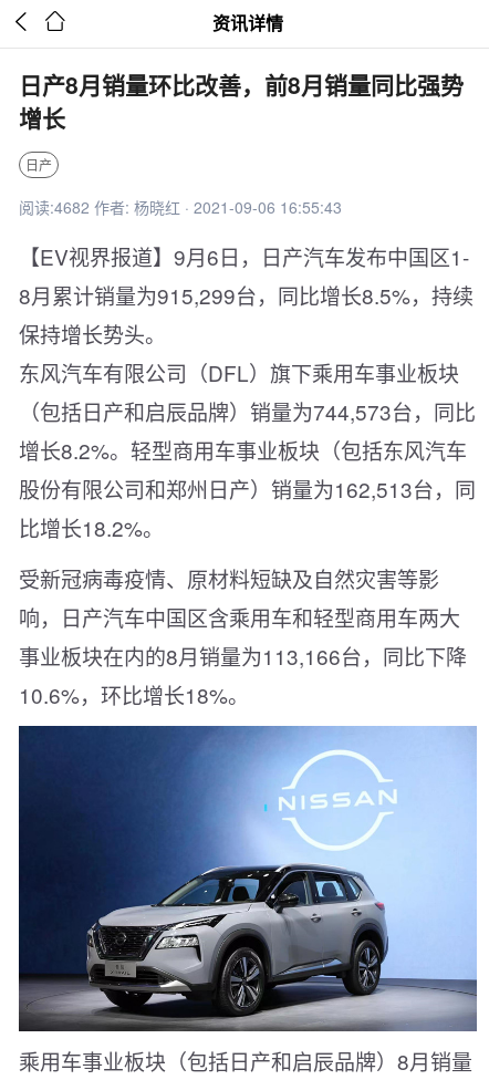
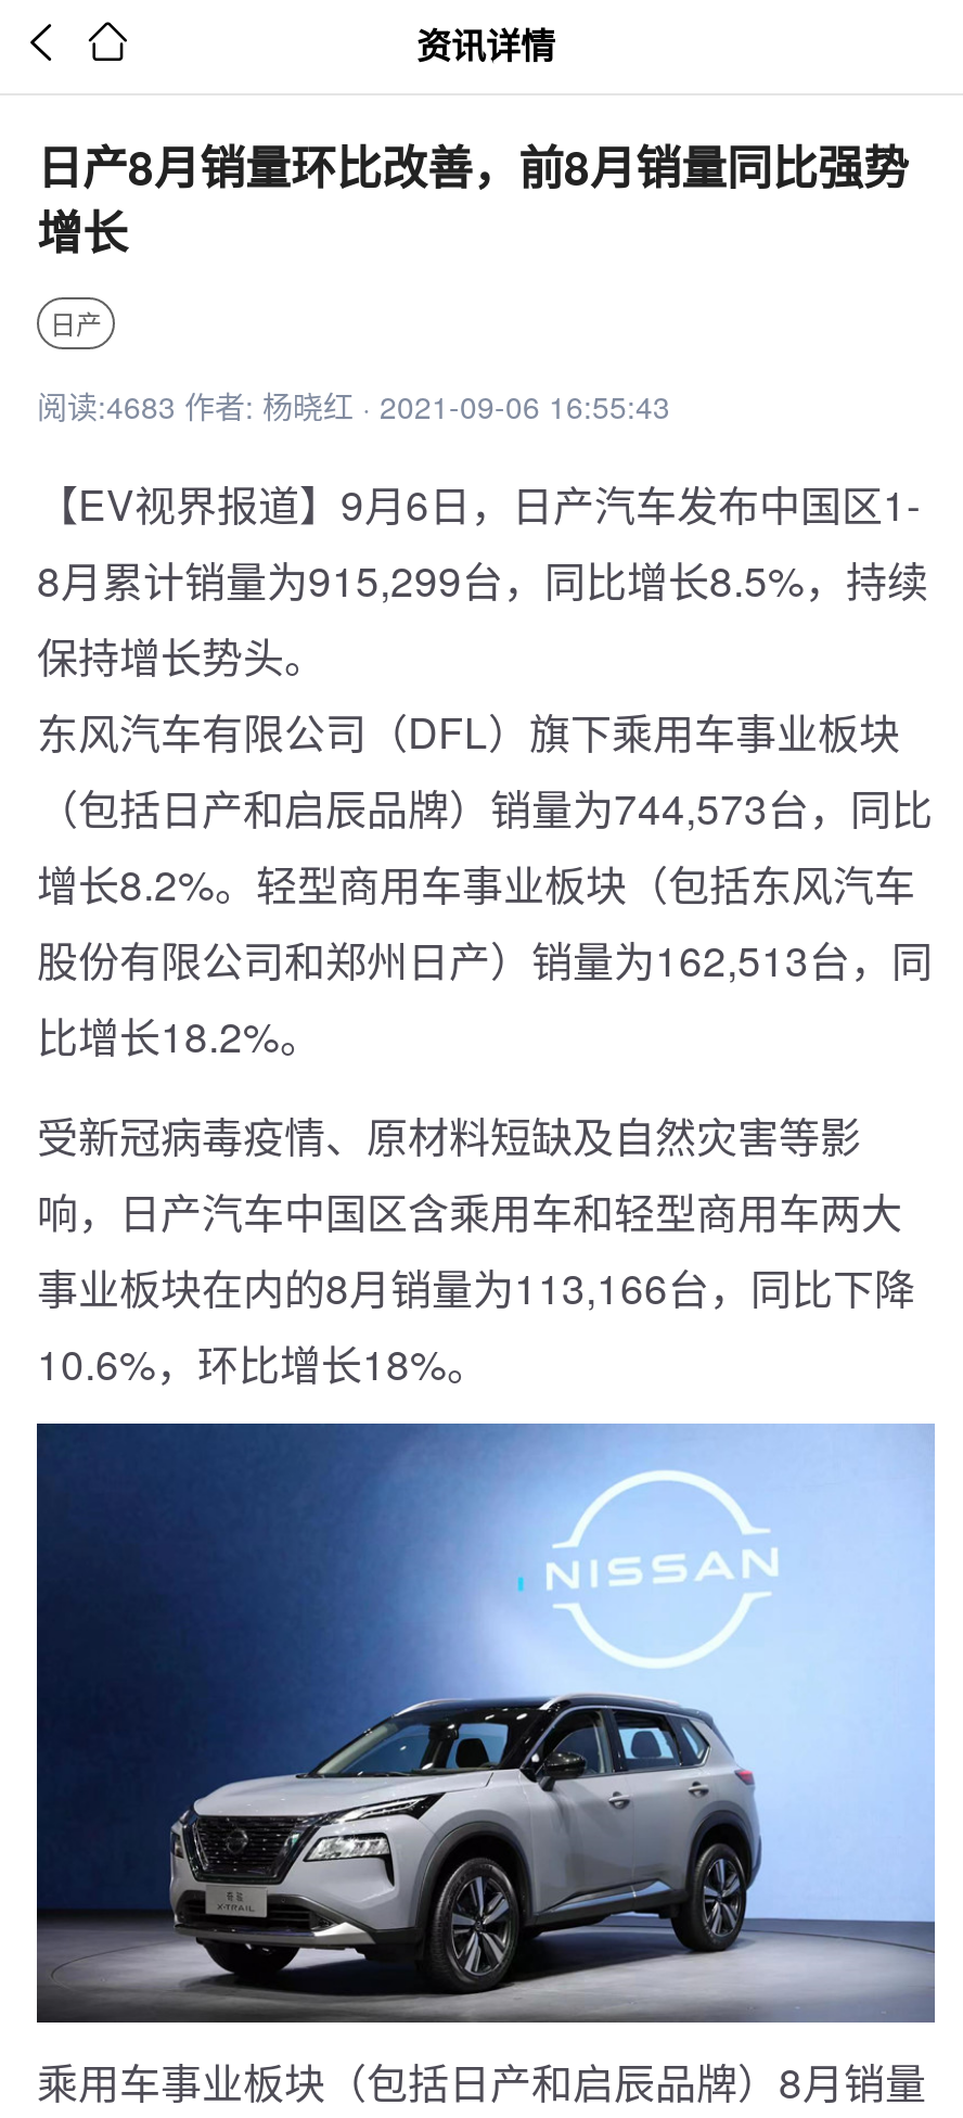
[19,196,342,218] 阅读:4682 作者: 杨晓红 · 2021-09-06 16:55:43 -> [37,384,670,428] 阅读:4683 作者: 杨晓红 · 2021-09-06 16:55:43

